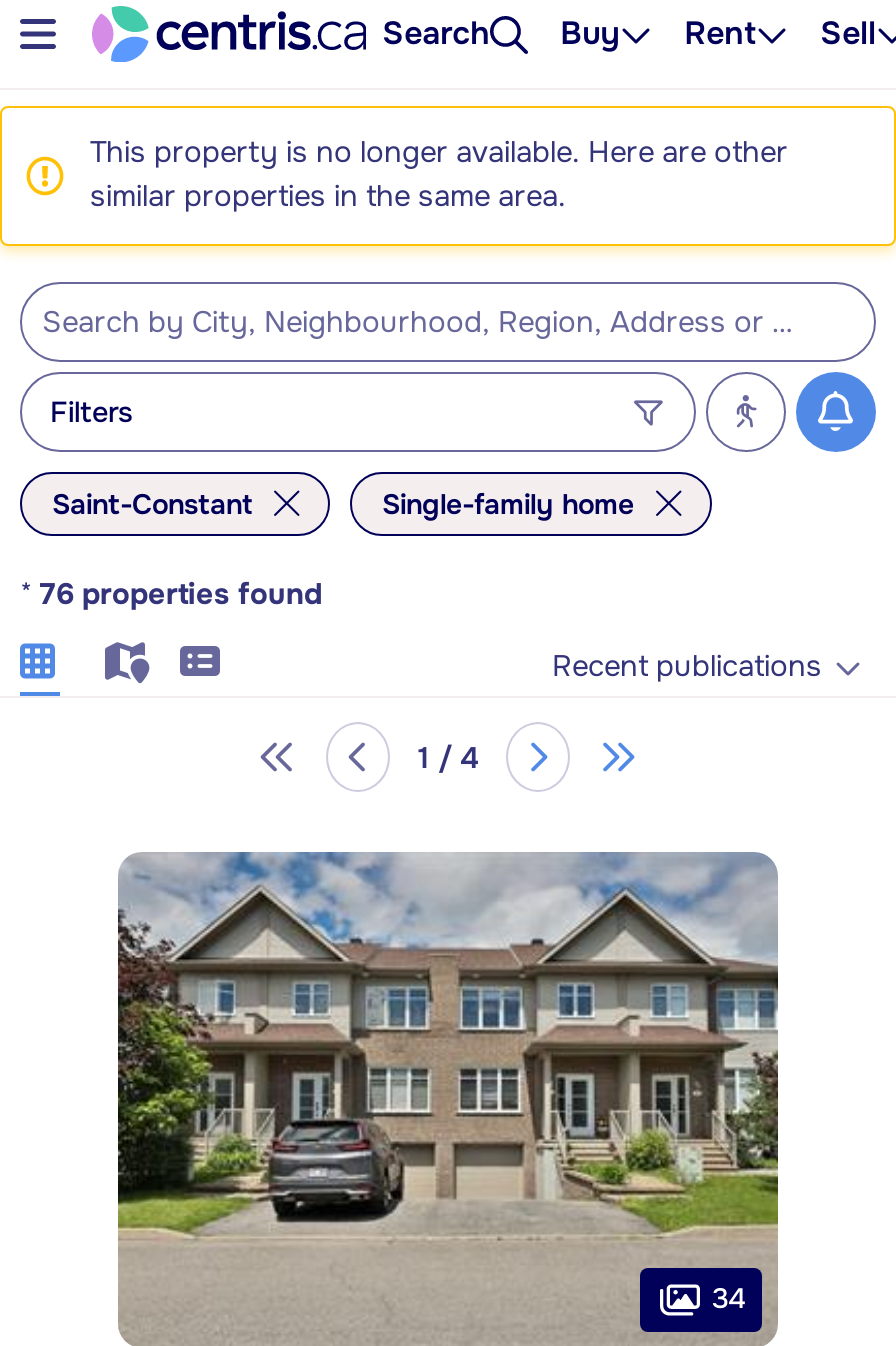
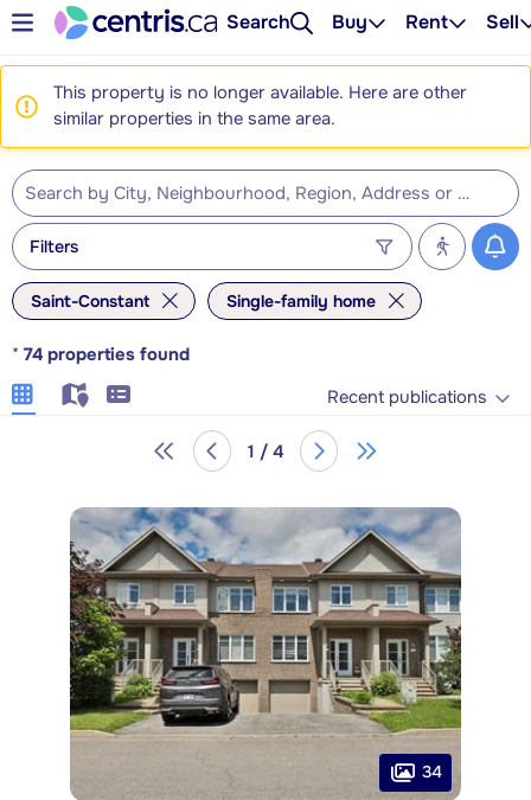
[20,576,322,614] * 76 properties found -> [12,344,190,366] * 74 properties found

